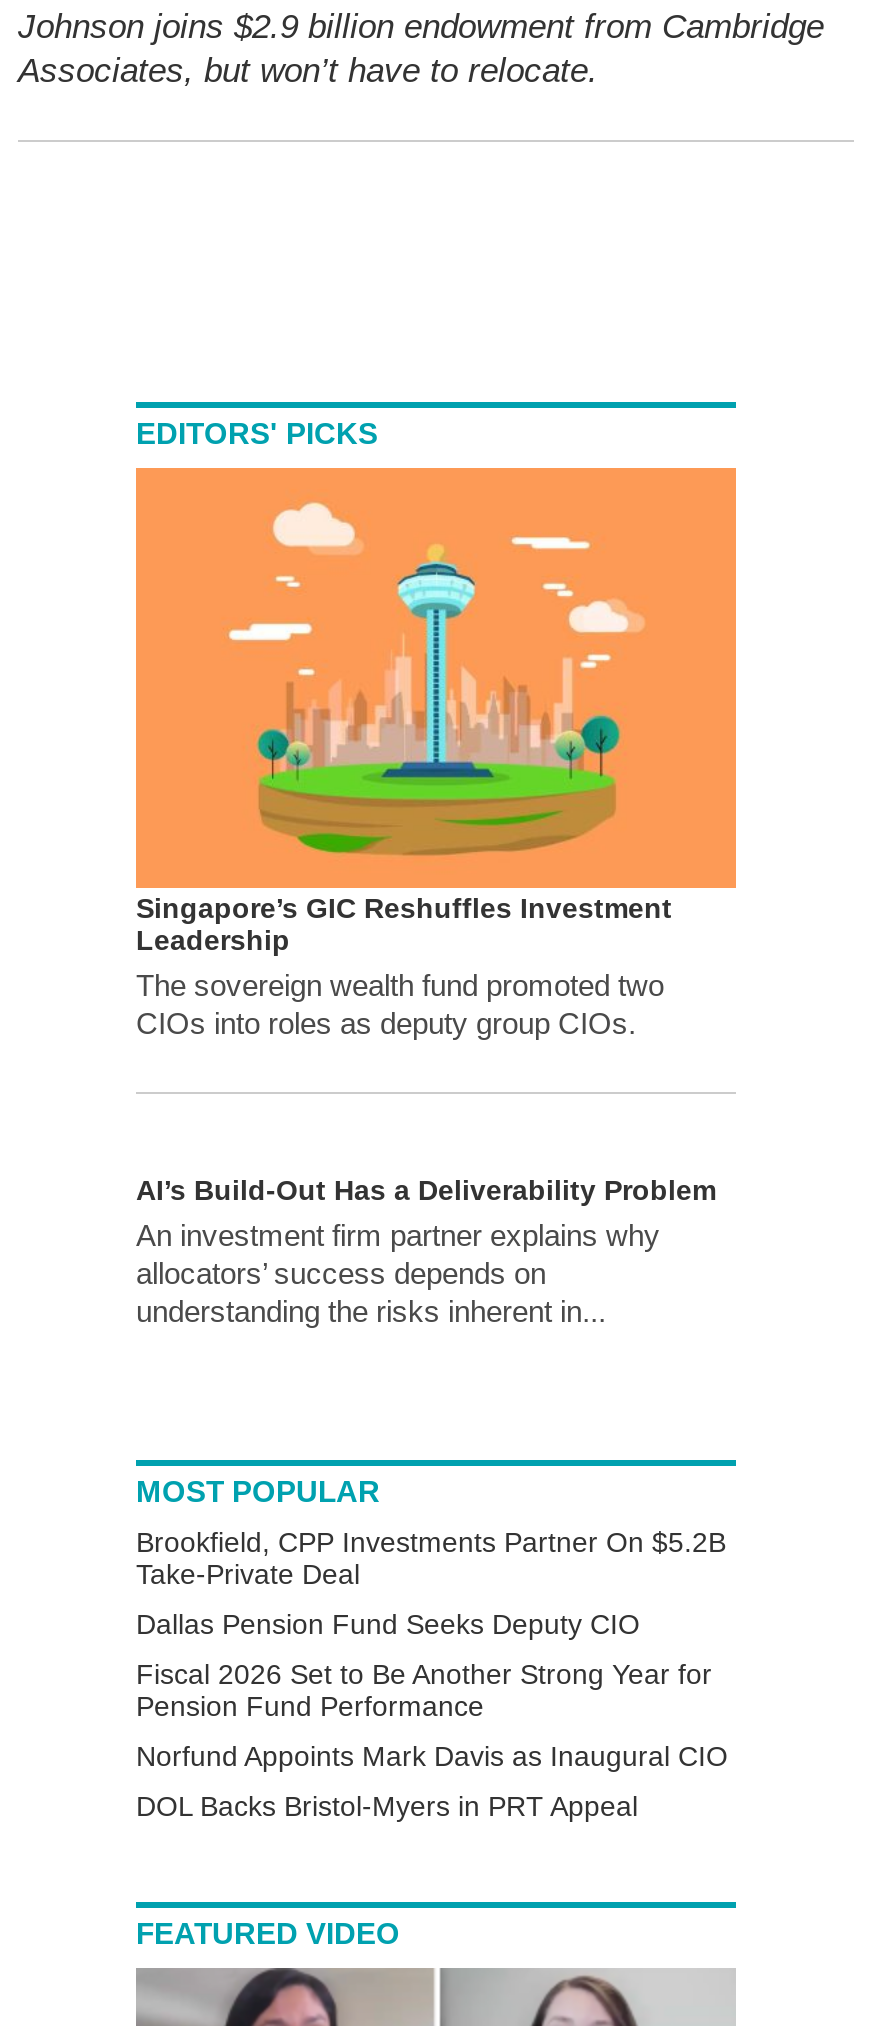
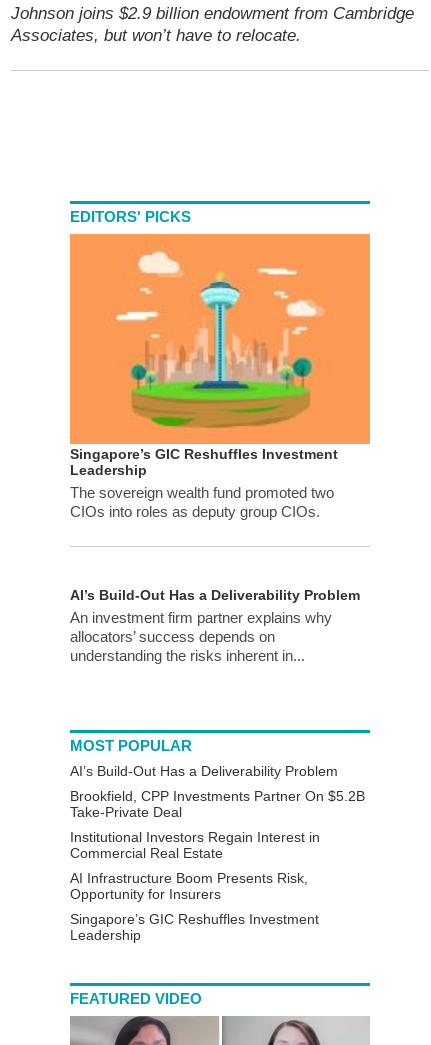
none -> [70,763,338,779] AI’s Build-Out Has a Deliverability Problem
[136,1607,728,1821] Dallas Pension Fund Seeks Deputy CIO | Fiscal 2026 Set to Be Another Strong Year for | Pension Fund Performance | Norfund Appoints Mark Davis as Inaugural CIO | DOL Backs Bristol-Myers in PRT Appeal -> [70,829,320,943] Institutional Investors Regain Interest in | Commercial Real Estate | AI Infrastructure Boom Presents Risk, | Opportunity for Insurers | Singapore’s GIC Reshuffles Investment | Leadership

